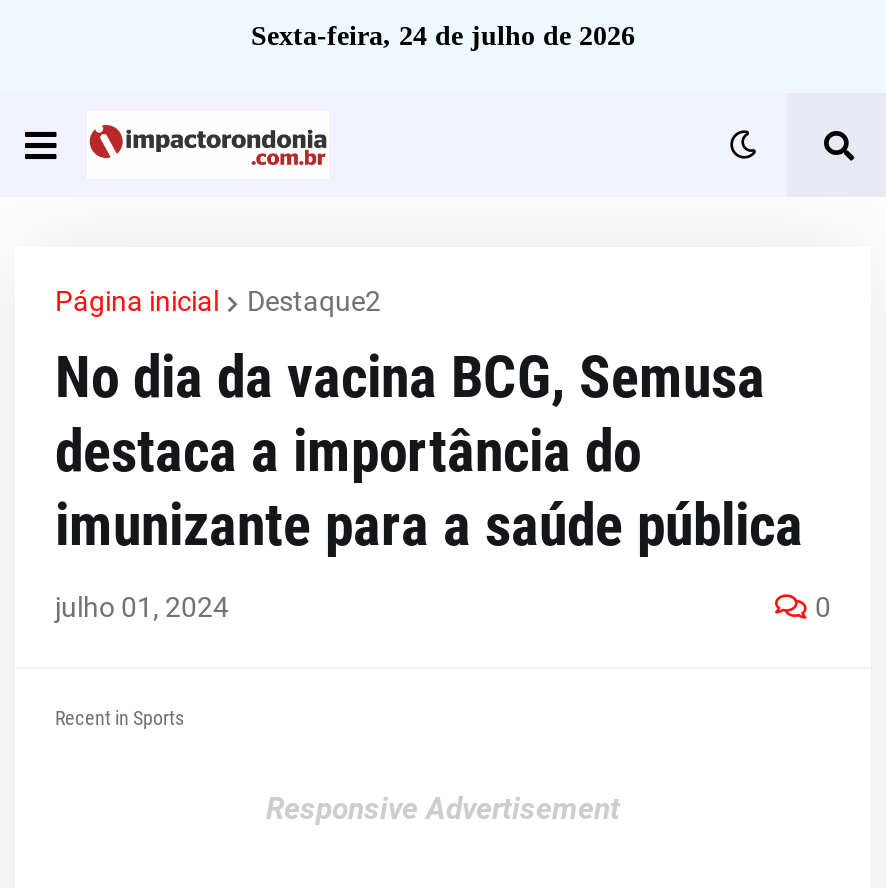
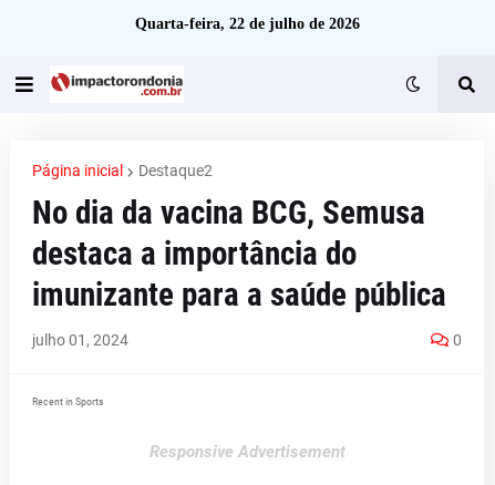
[251,21,635,51] Sexta-feira, 24 de julho de 2026 -> [135,16,359,32] Quarta-feira, 22 de julho de 2026

